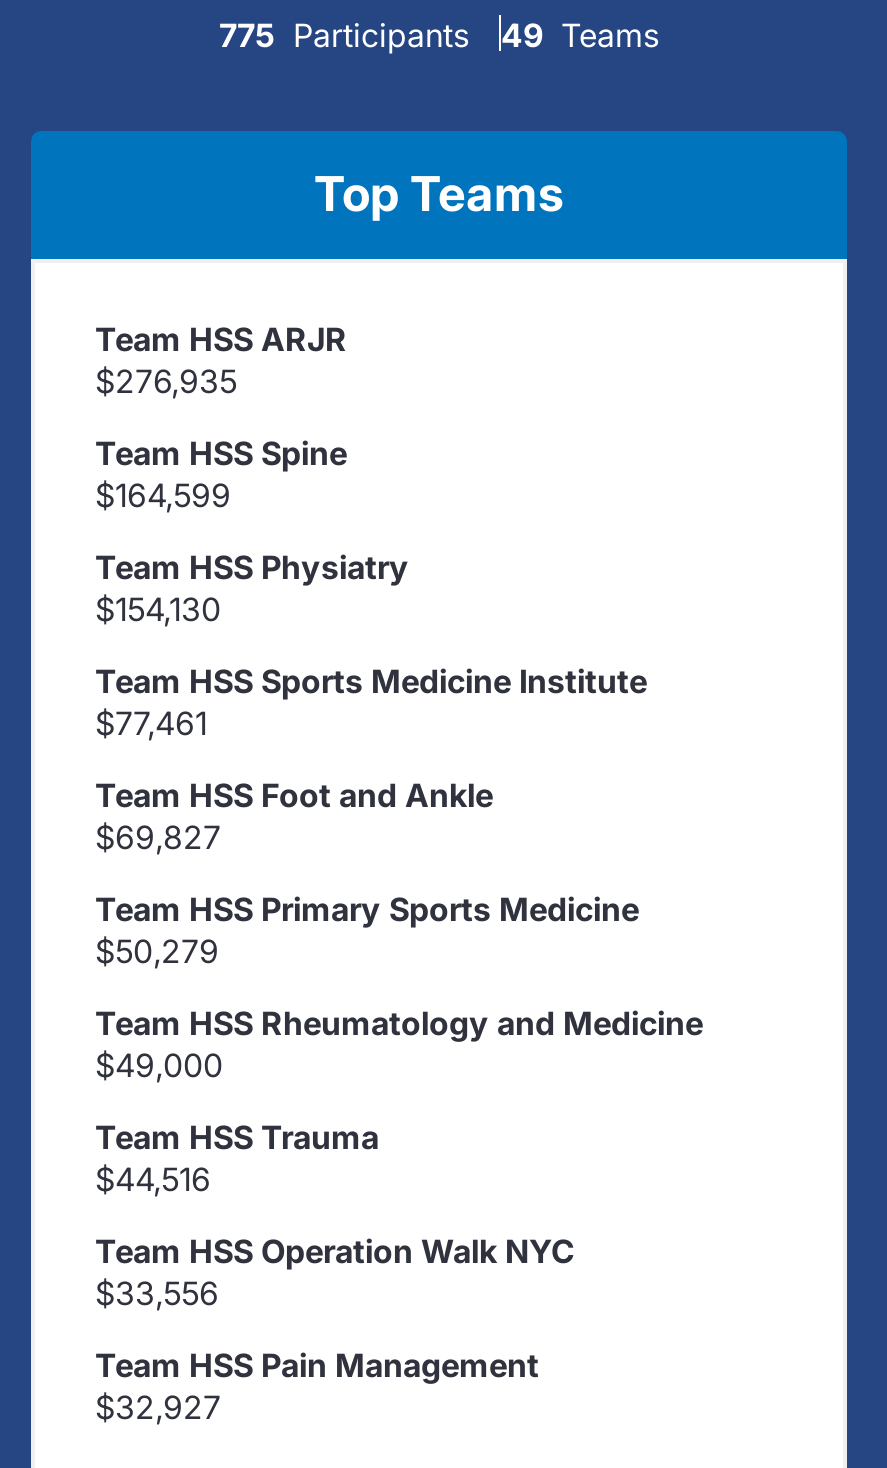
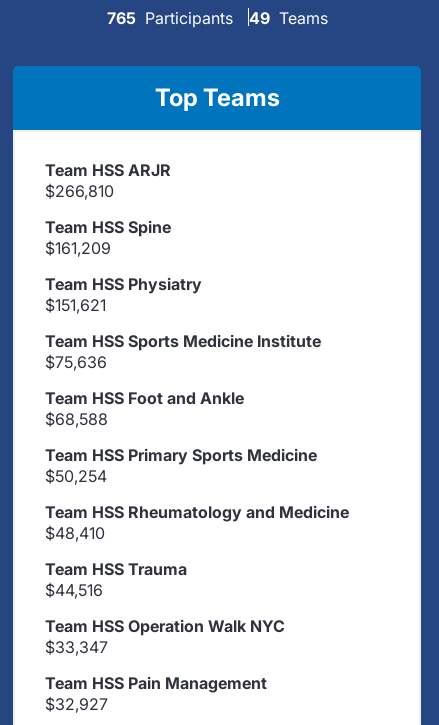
[219,15,469,55] 775 Participants -> [106,8,232,28] 765 Participants
[95,361,237,401] $276,935 -> [45,181,114,201] $266,810
[95,475,231,515] $164,599 -> [45,238,111,258] $161,209
[95,589,221,629] $154,130 -> [45,295,106,315] $151,621
[95,703,207,743] $77,461 -> [45,352,107,372] $75,636
[95,817,221,857] $69,827 -> [45,409,108,429] $68,588
[95,931,219,971] $50,279 -> [45,466,107,486] $50,254
[95,1045,223,1085] $49,000 -> [45,523,105,543] $48,410
[95,1273,219,1313] $33,556 -> [45,637,108,657] $33,347

